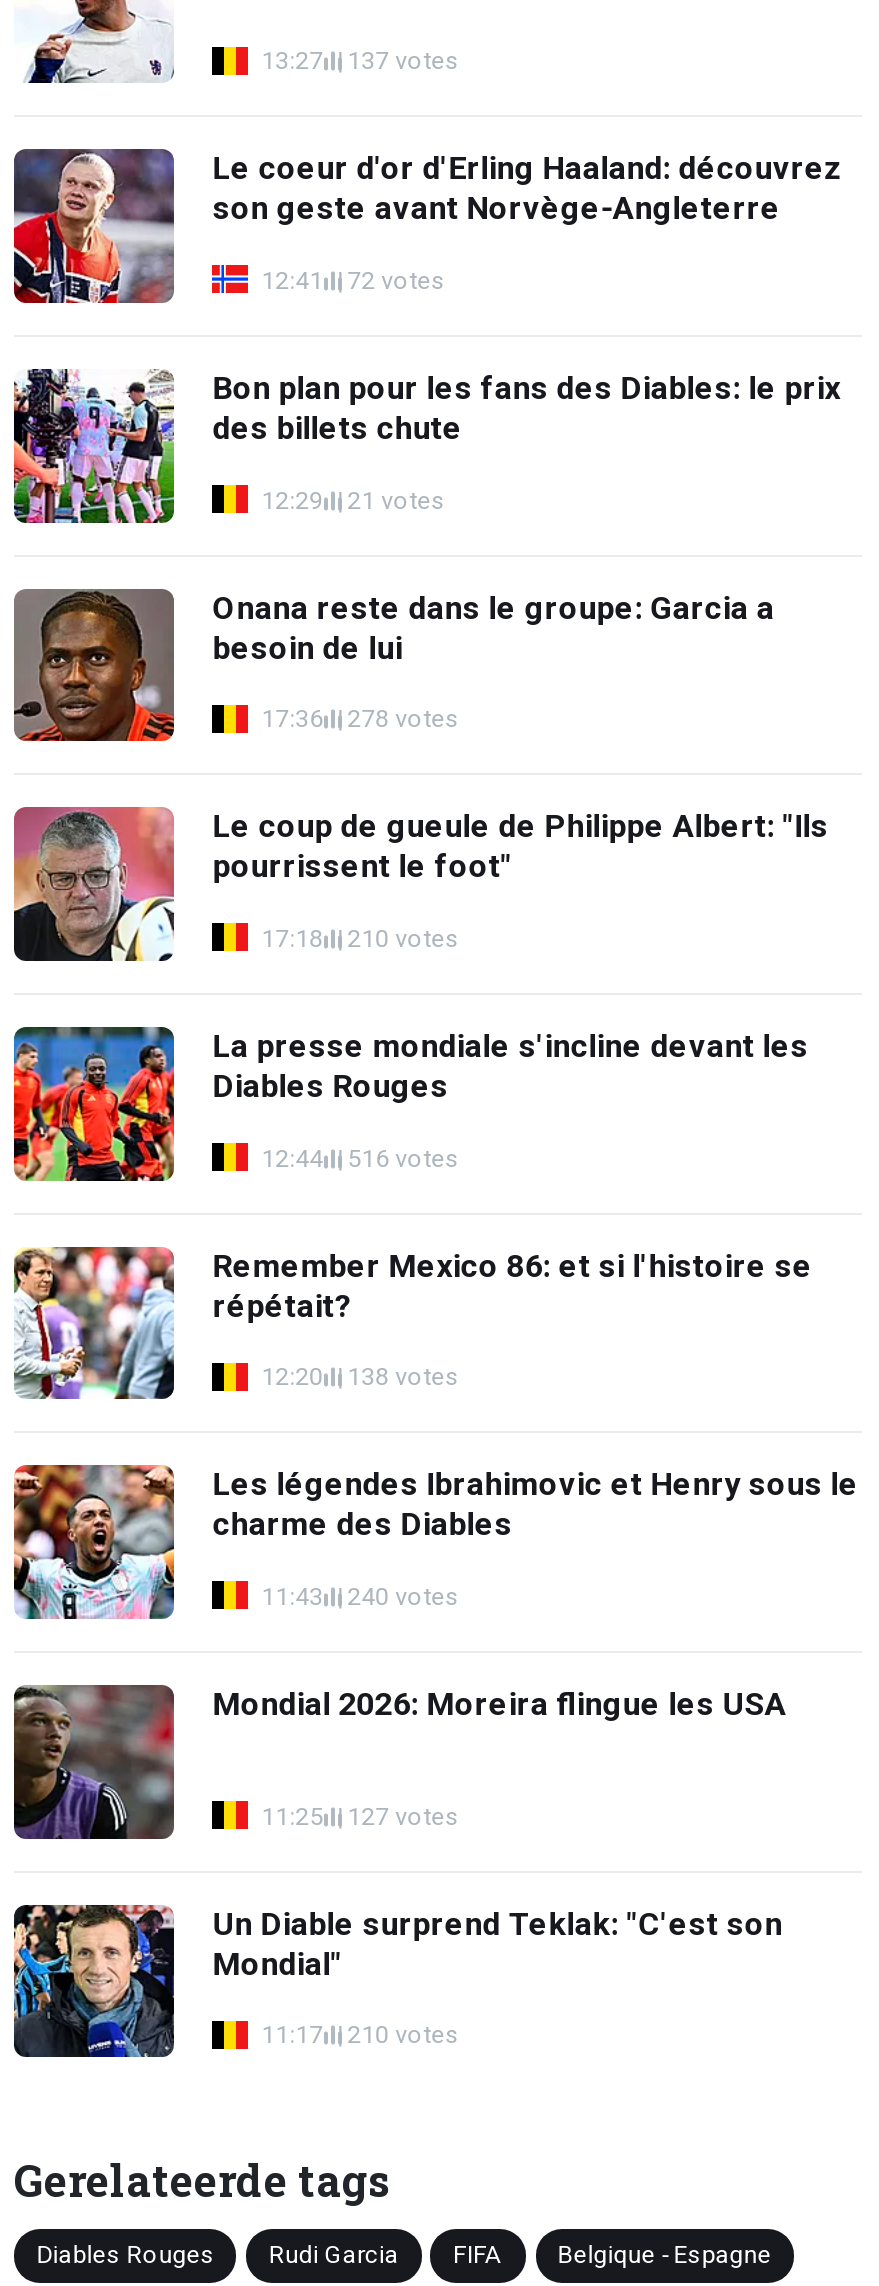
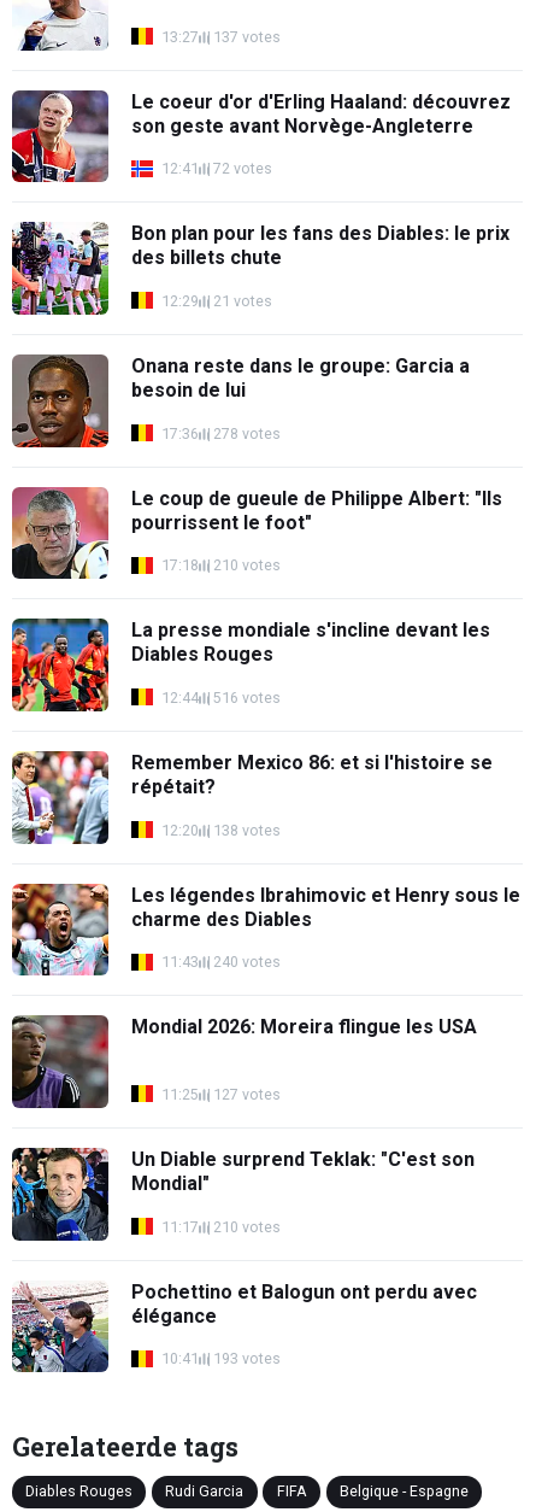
none -> [11,1280,477,1373] [image] | Pochettino et Balogun ont perdu avec | élégance | 10:41 | 193 votes

